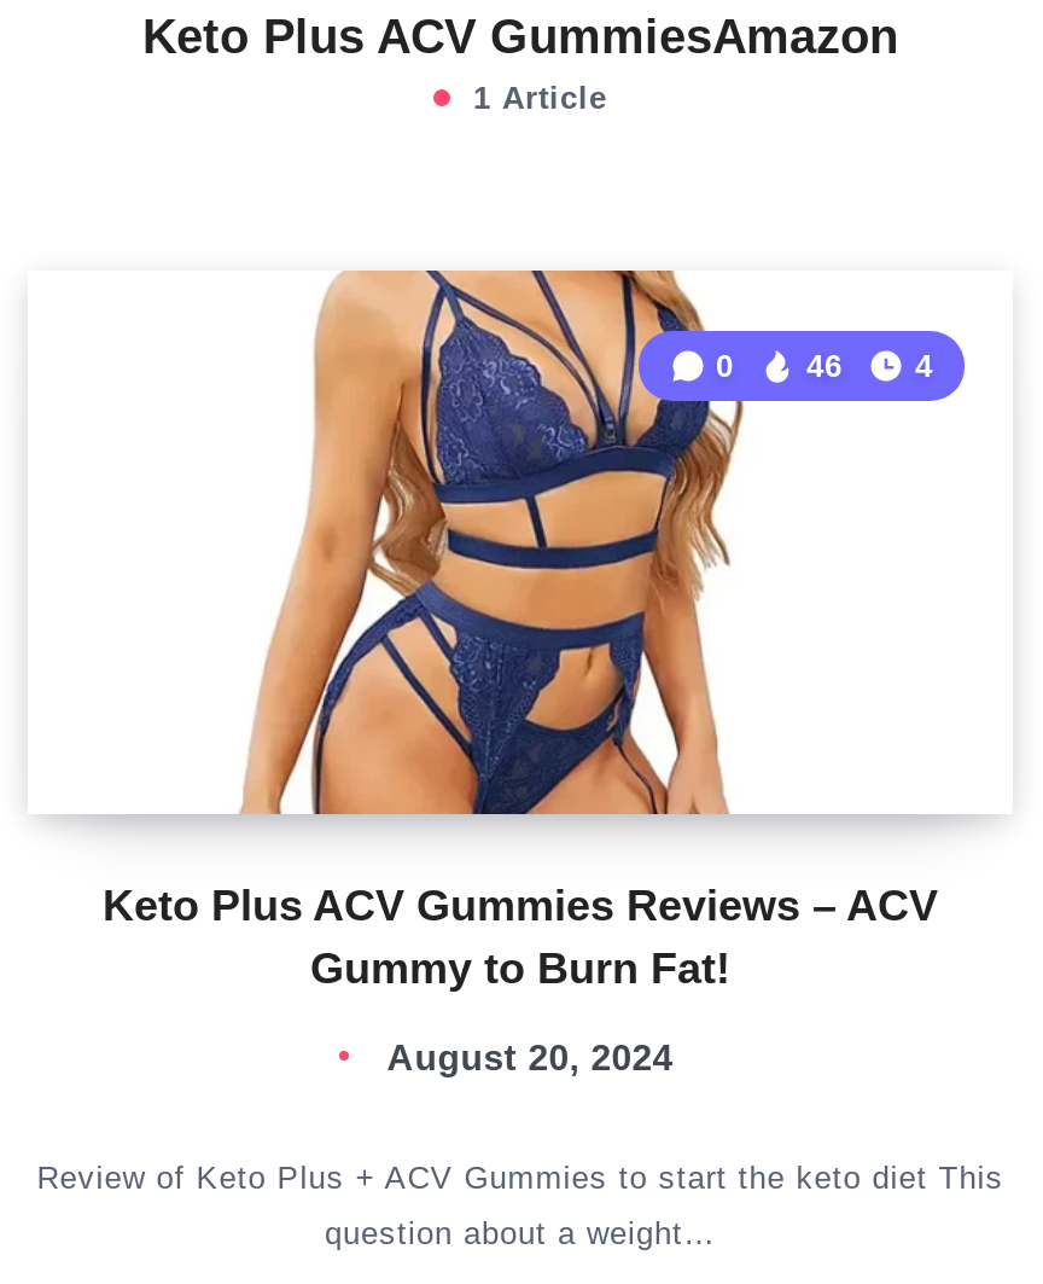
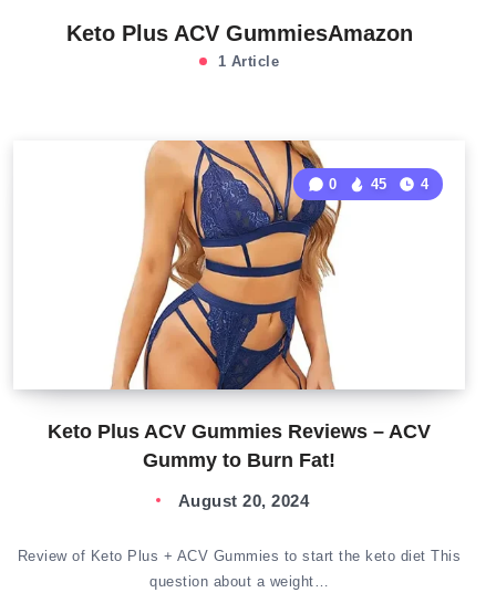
[716,348,933,384] 0 46 4 -> [329,176,428,193] 0 45 4

